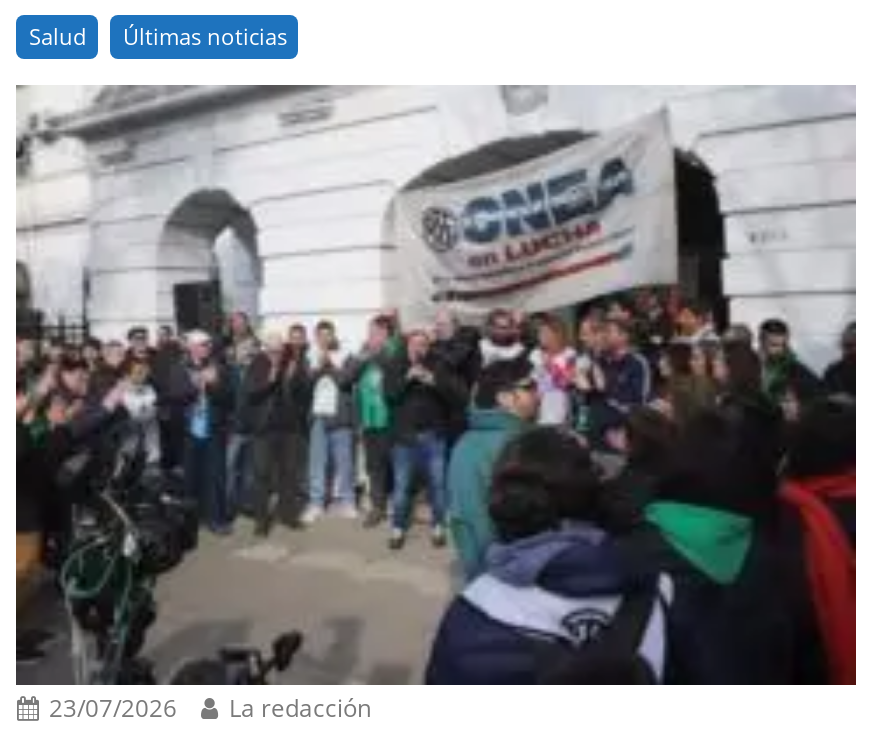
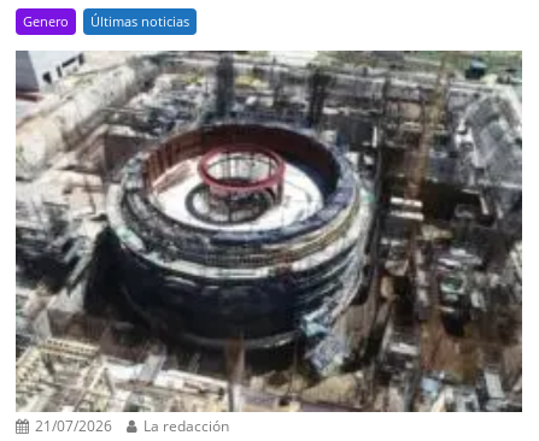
[29,20,87,50] Salud -> [24,12,69,30] Genero
[14,84,858,725] [image] | 23/07/2026 La redacción -> [14,49,523,437] [image] | 21/07/2026 La redacción

